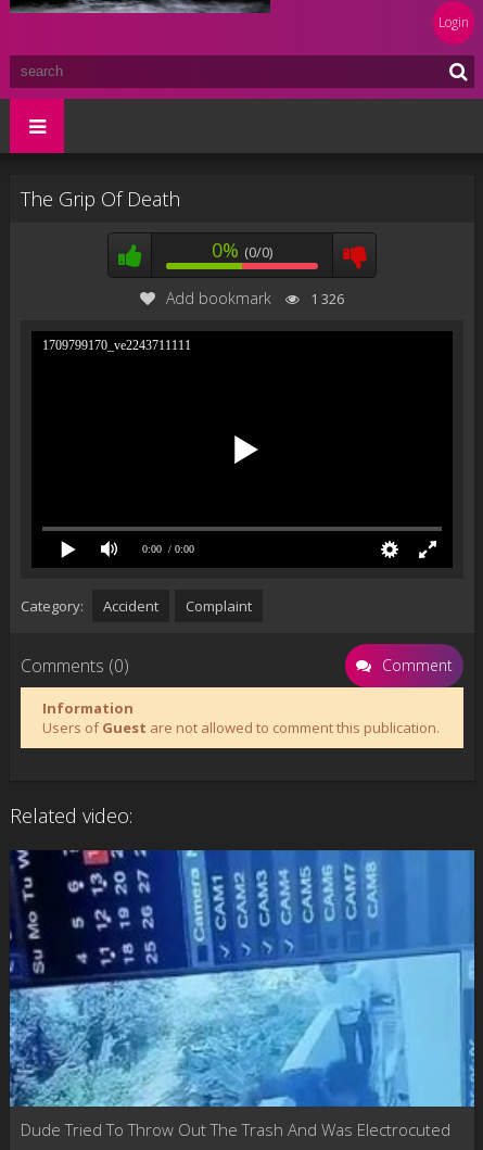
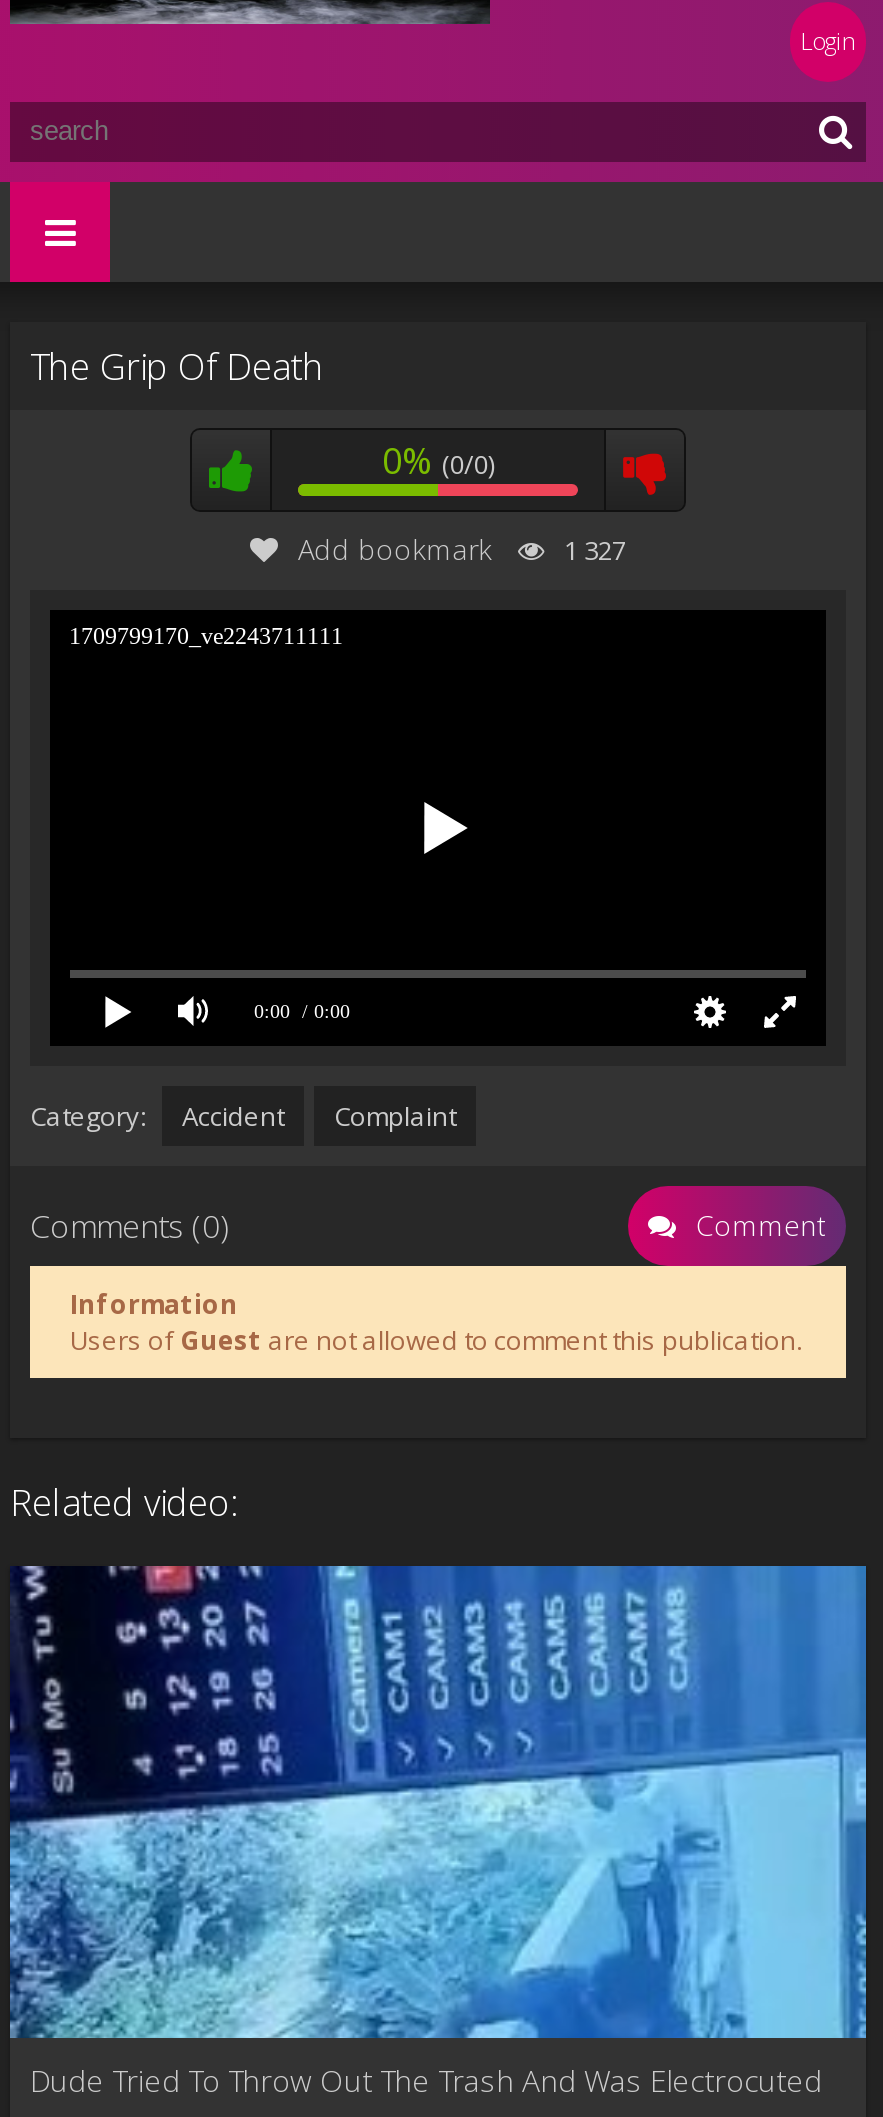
[166,288,344,308] Add bookmark 1 326 -> [298,530,626,568] Add bookmark 1 327

